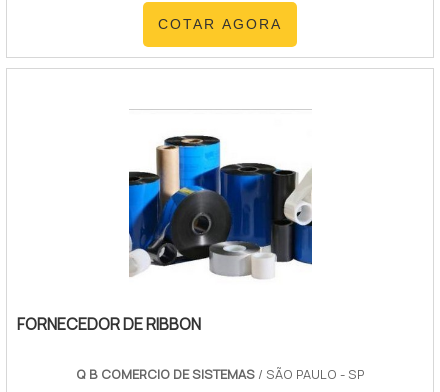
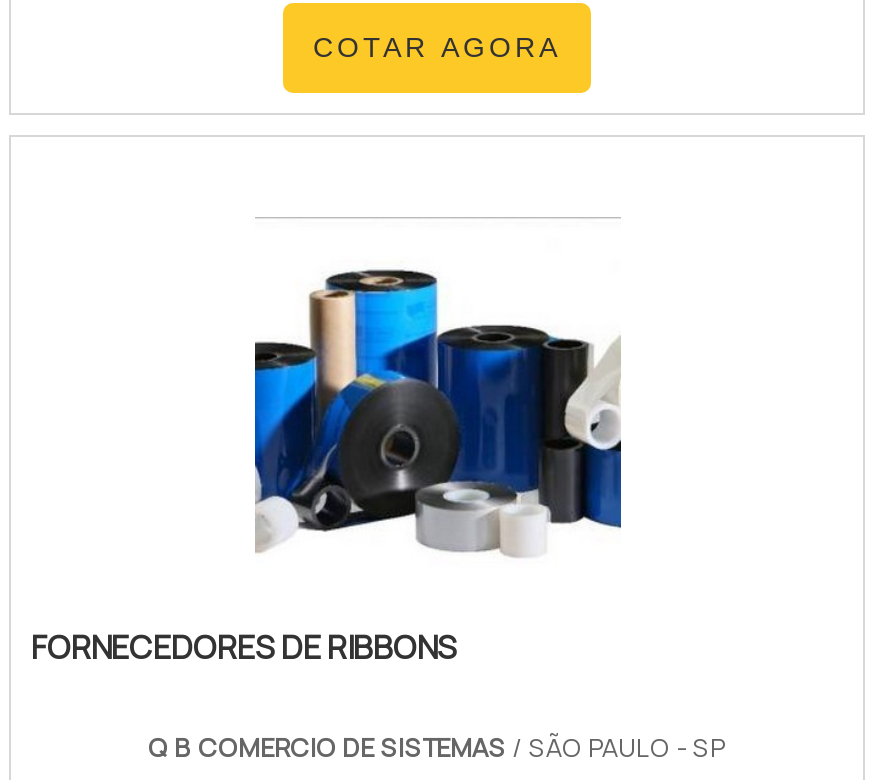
[17,313,201,335] FORNECEDOR DE RIBBON -> [31,625,457,669] FORNECEDORES DE RIBBONS

